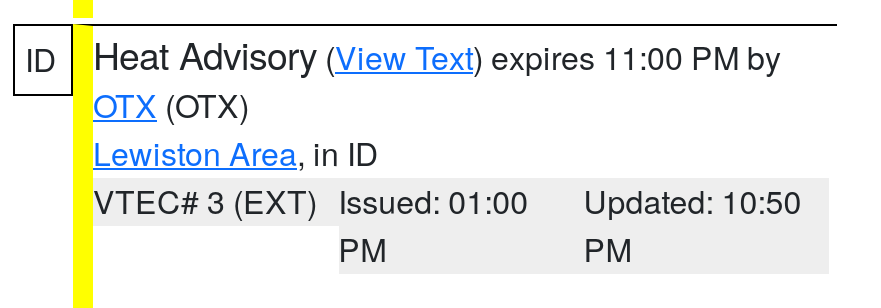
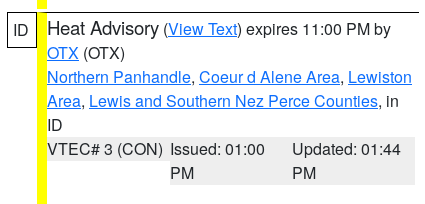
[93,130,528,224] Lewiston Area, in ID | VTEC# 3 (EXT) Issued: 01:00 -> [47,65,412,160] Northern Panhandle, Coeur d Alene Area, Lewiston | Area, Lewis and Southern Nez Perce Counties, in | ID | VTEC# 3 (CON) Issued: 01:00
[583,178,801,224] Updated: 10:50 -> [292,137,401,160] Updated: 01:44

